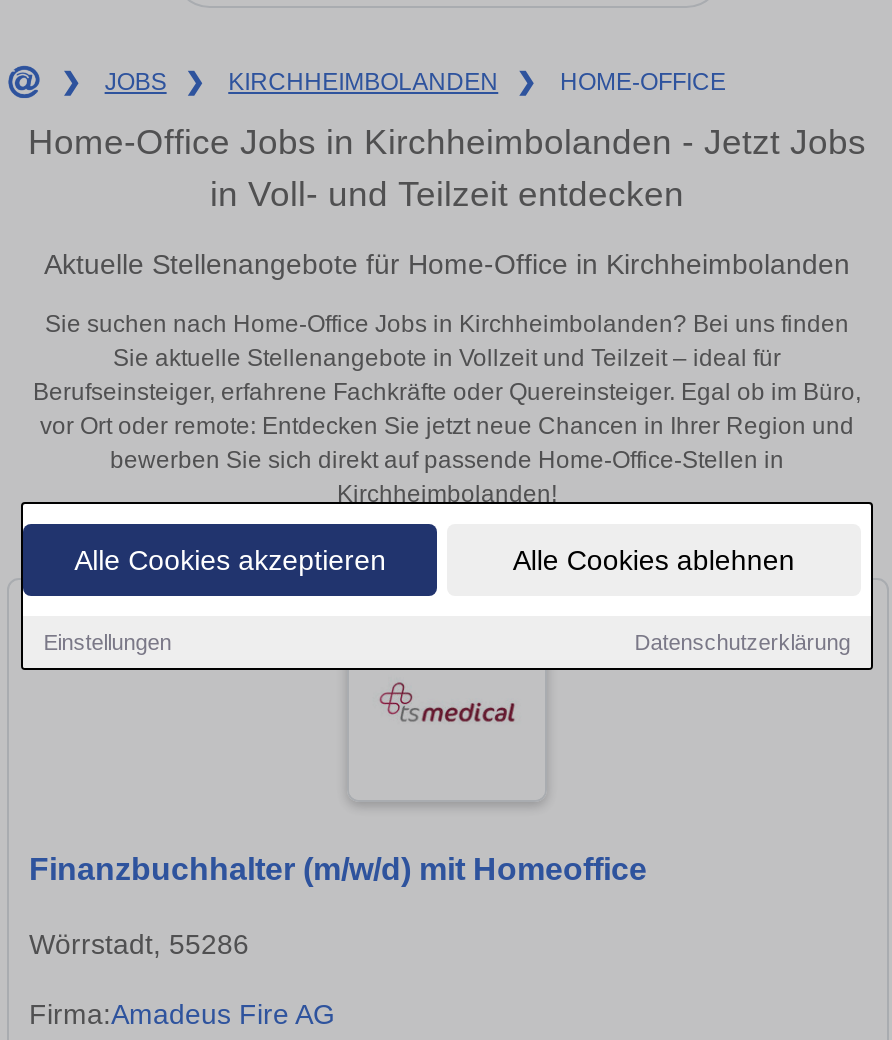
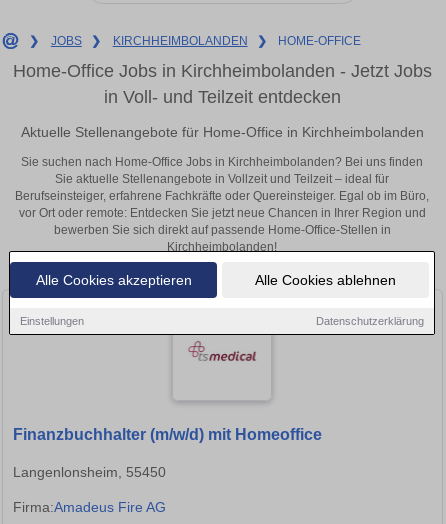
[29,928,249,960] Wörrstadt, 55286 -> [13,464,166,480] Langenlonsheim, 55450

